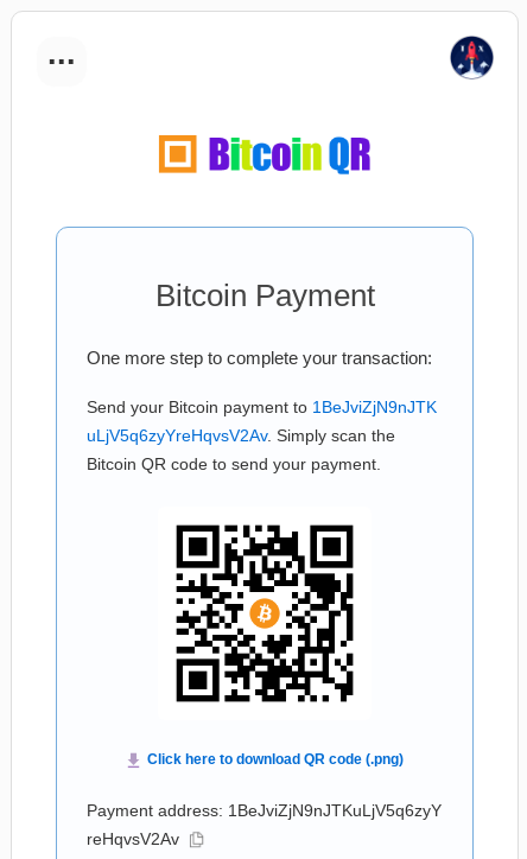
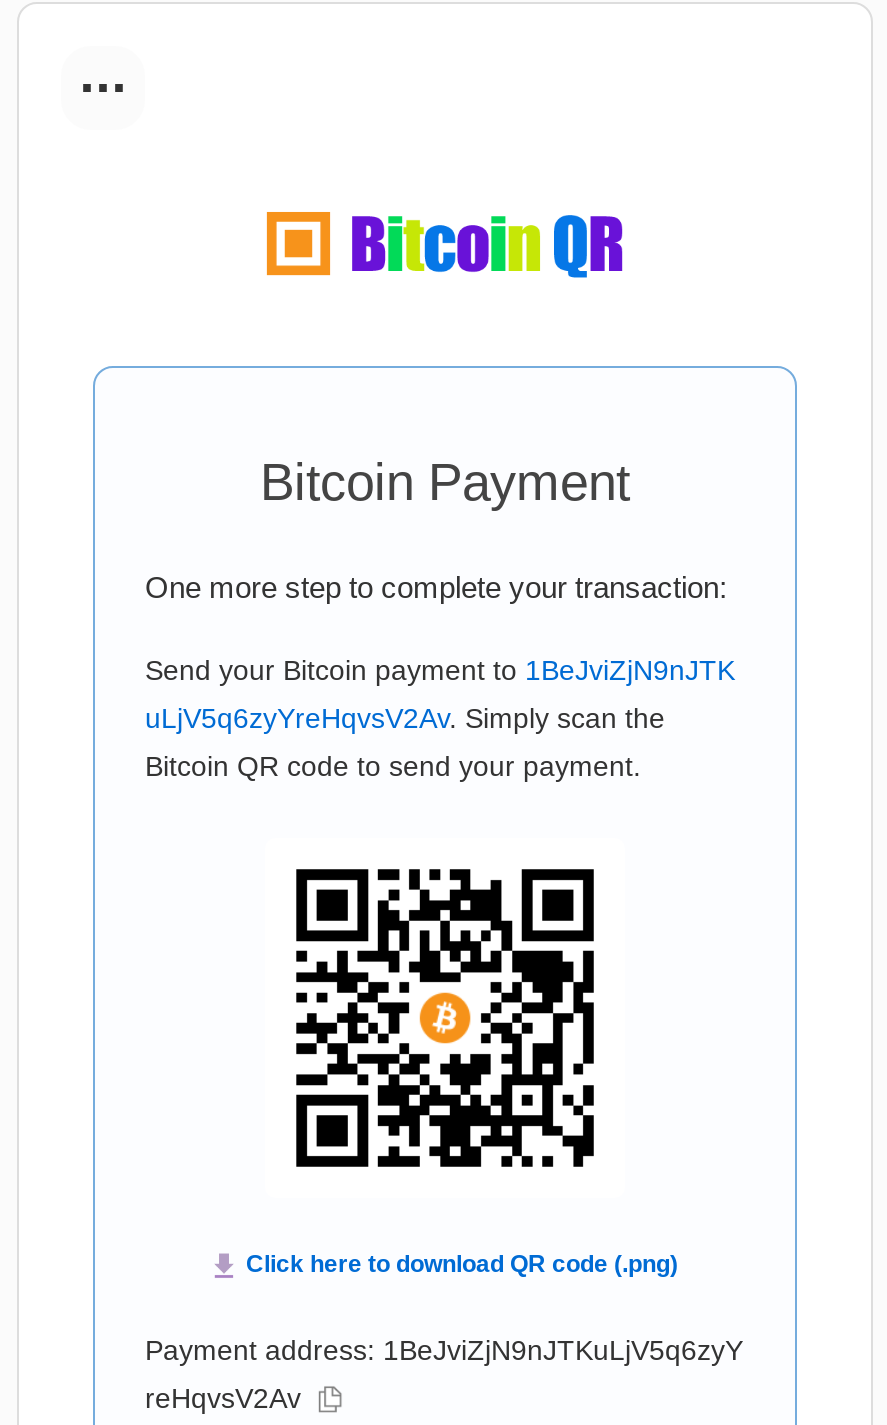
[449,34,495,79] [image] -> none

